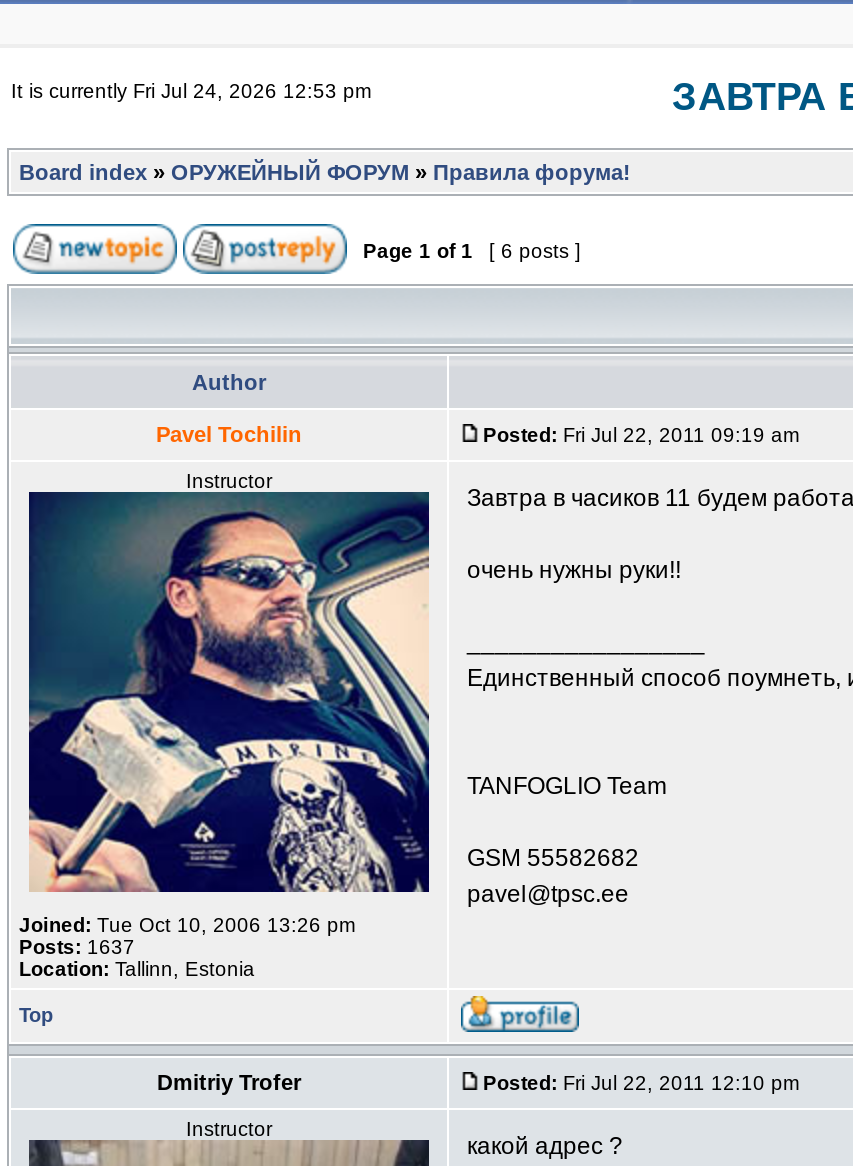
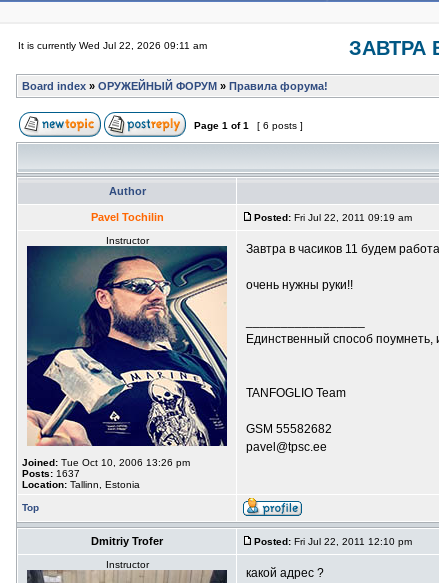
[11,80,371,102] It is currently Fri Jul 24, 2026 12:53 pm -> [18,40,207,51] It is currently Wed Jul 22, 2026 09:11 am

